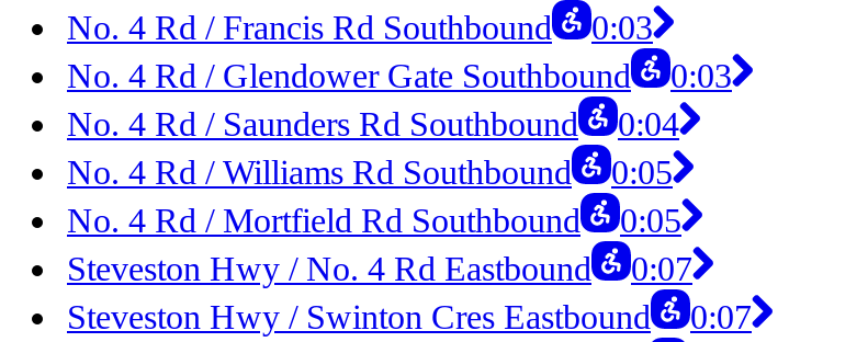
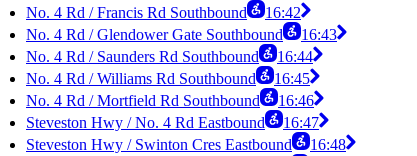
[67,9,653,46] No. 4 Rd / Francis Rd Southbound 0:03 -> [26,4,301,21] No. 4 Rd / Francis Rd Southbound 16:42
[67,57,732,95] No. 4 Rd / Glendower Gate Southbound 0:03 -> [26,26,337,43] No. 4 Rd / Glendower Gate Southbound 16:43
[67,106,679,143] No. 4 Rd / Saunders Rd Southbound 0:04 -> [26,48,313,65] No. 4 Rd / Saunders Rd Southbound 16:44
[67,154,673,191] No. 4 Rd / Williams Rd Southbound 0:05 -> [26,70,310,87] No. 4 Rd / Williams Rd Southbound 16:45
[67,202,681,239] No. 4 Rd / Mortfield Rd Southbound 0:05 -> [26,92,314,109] No. 4 Rd / Mortfield Rd Southbound 16:46
[67,250,692,288] Steveston Hwy / No. 4 Rd Eastbound 0:07 -> [26,114,319,131] Steveston Hwy / No. 4 Rd Eastbound 16:47
[67,299,752,336] Steveston Hwy / Swinton Cres Eastbound 0:07 -> [26,136,346,153] Steveston Hwy / Swinton Cres Eastbound 16:48

